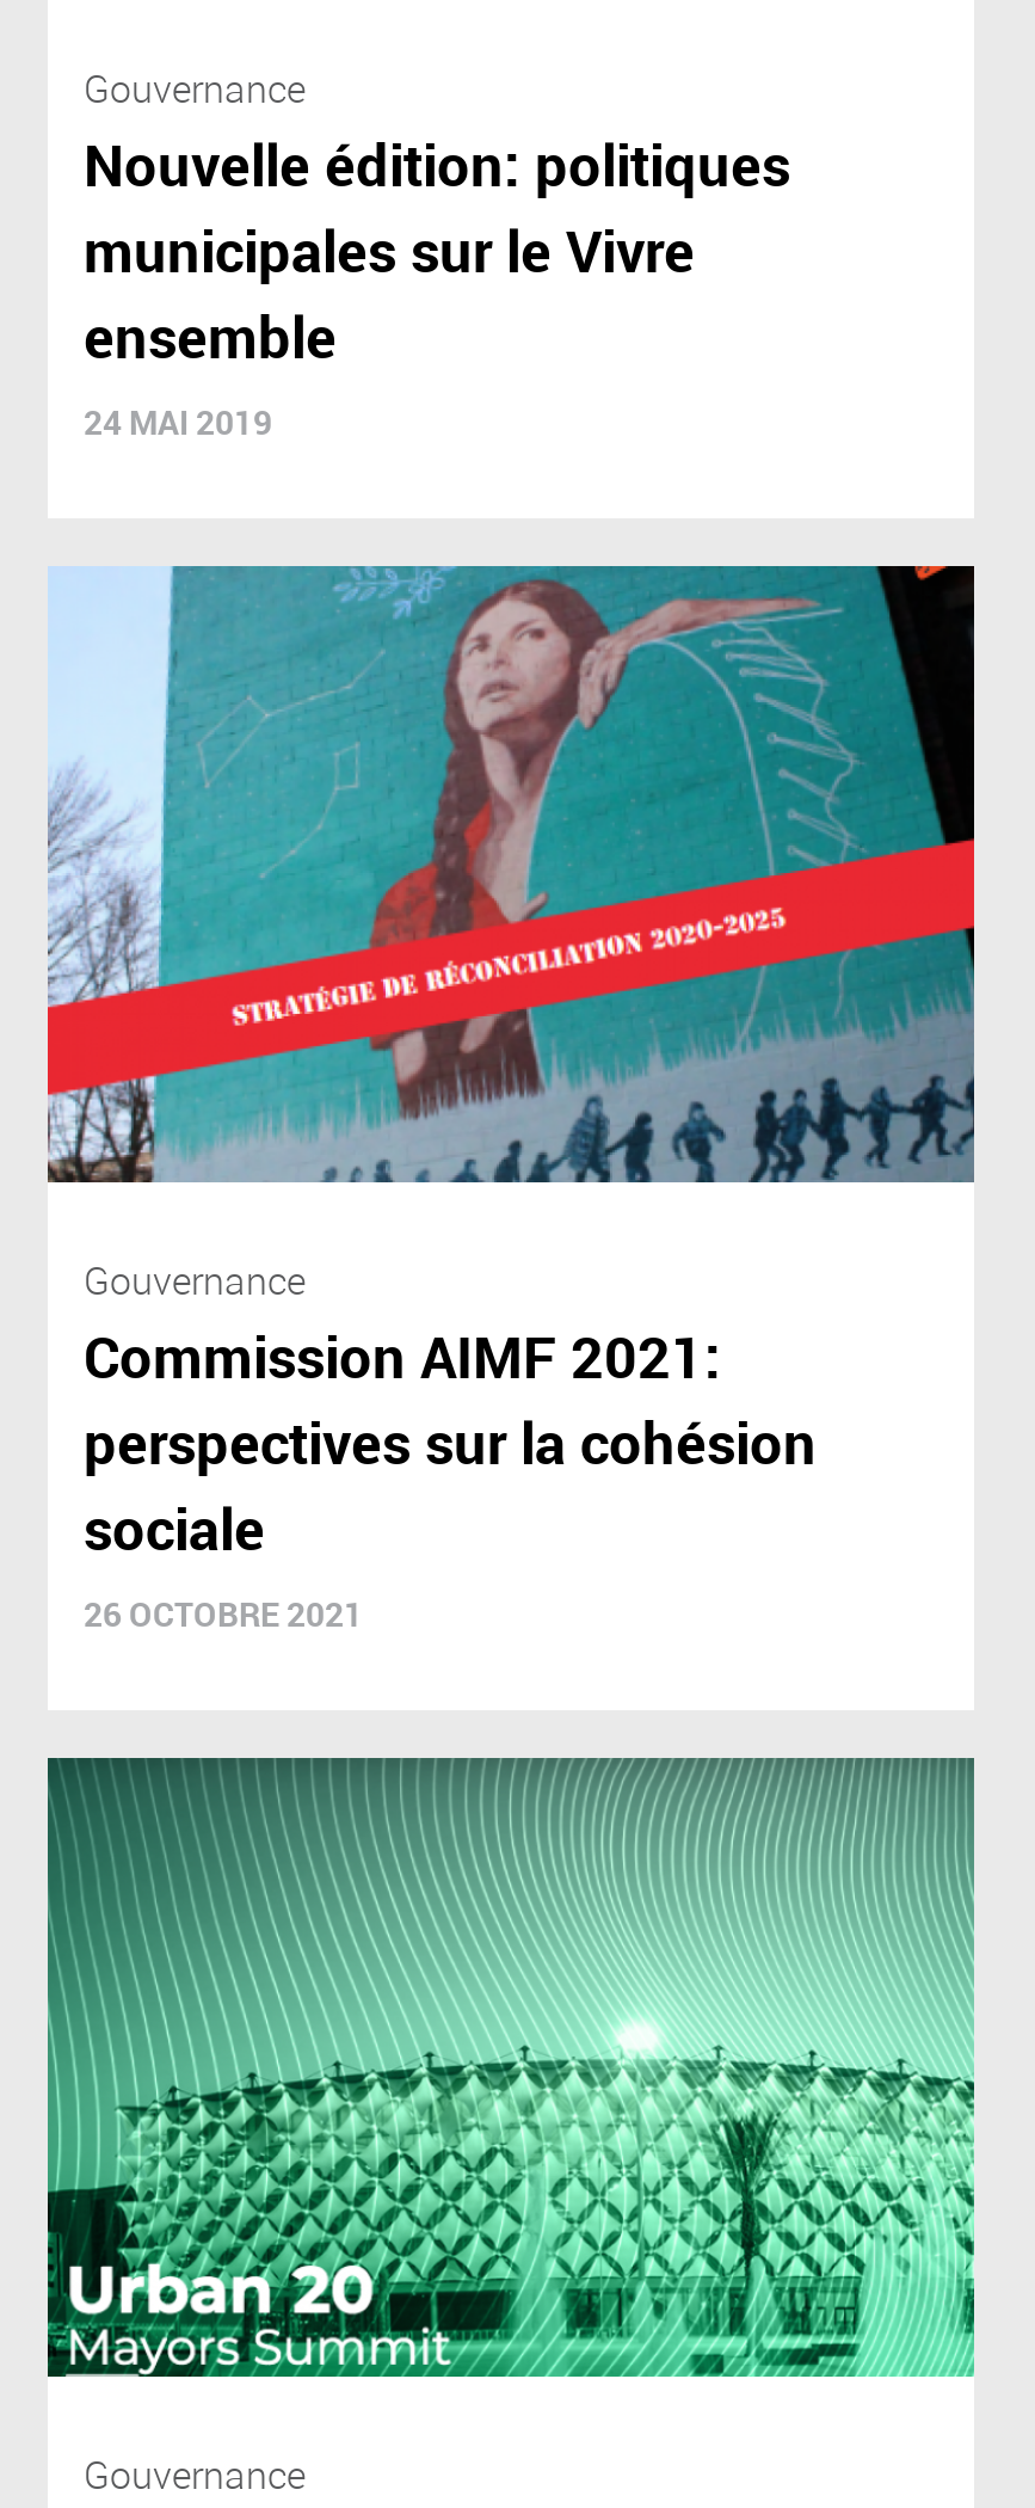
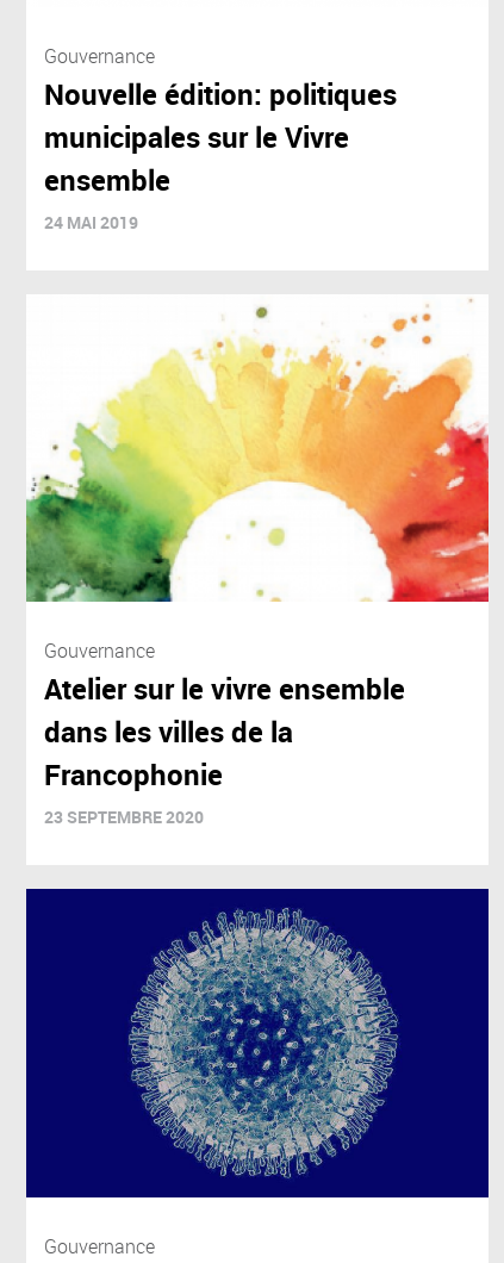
[45,564,977,1185] [image] -> [25,294,490,603] [image]
[84,1320,817,1637] Commission AIMF 2021: | perspectives sur la cohésion | sociale | 26 OCTOBRE 2021 -> [44,670,405,829] Atelier sur le vivre ensemble | dans les villes de la | Francophonie | 23 SEPTEMBRE 2020
[45,1756,977,2379] [image] -> [25,888,490,1199] [image]

